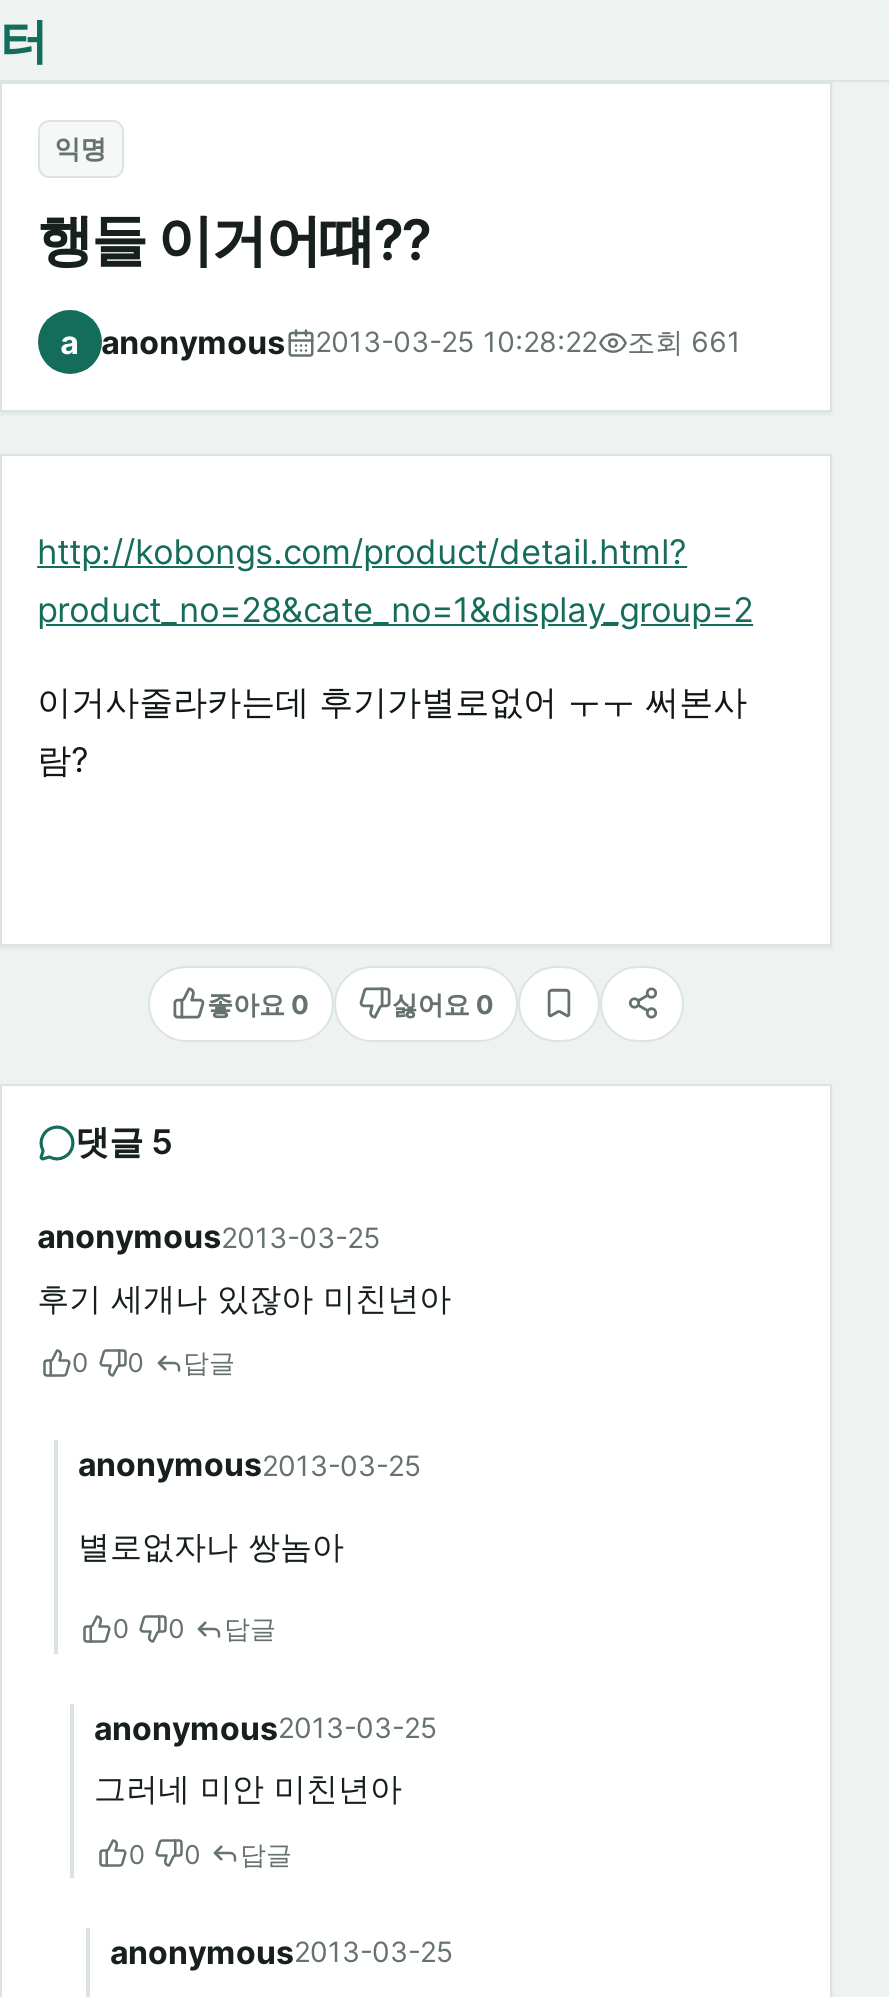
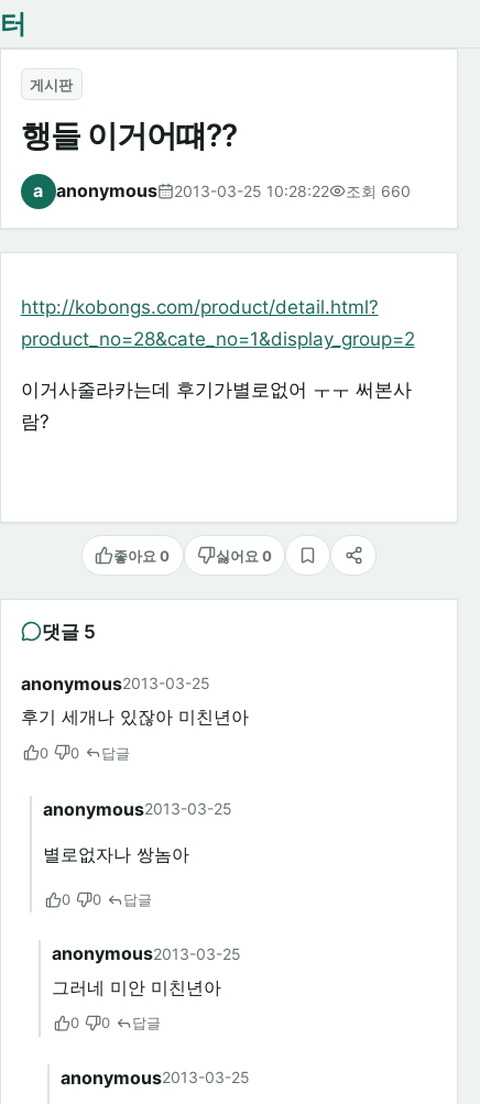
[55,132,107,164] 익명 -> [30,76,73,93] 게시판
[60,321,741,361] a anonymous 2013-03-25 10:28:22 조회 661 -> [33,180,410,202] a anonymous 2013-03-25 10:28:22 조회 660

